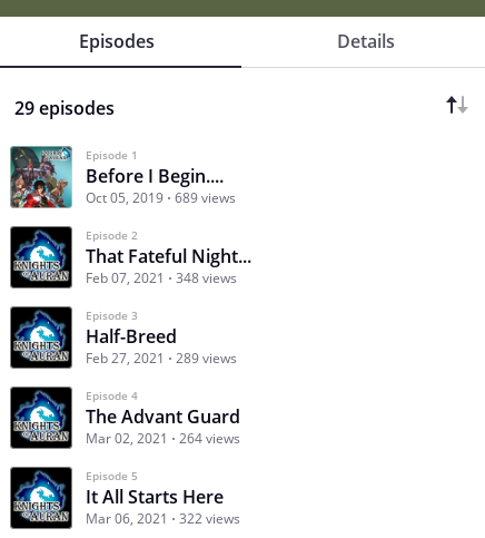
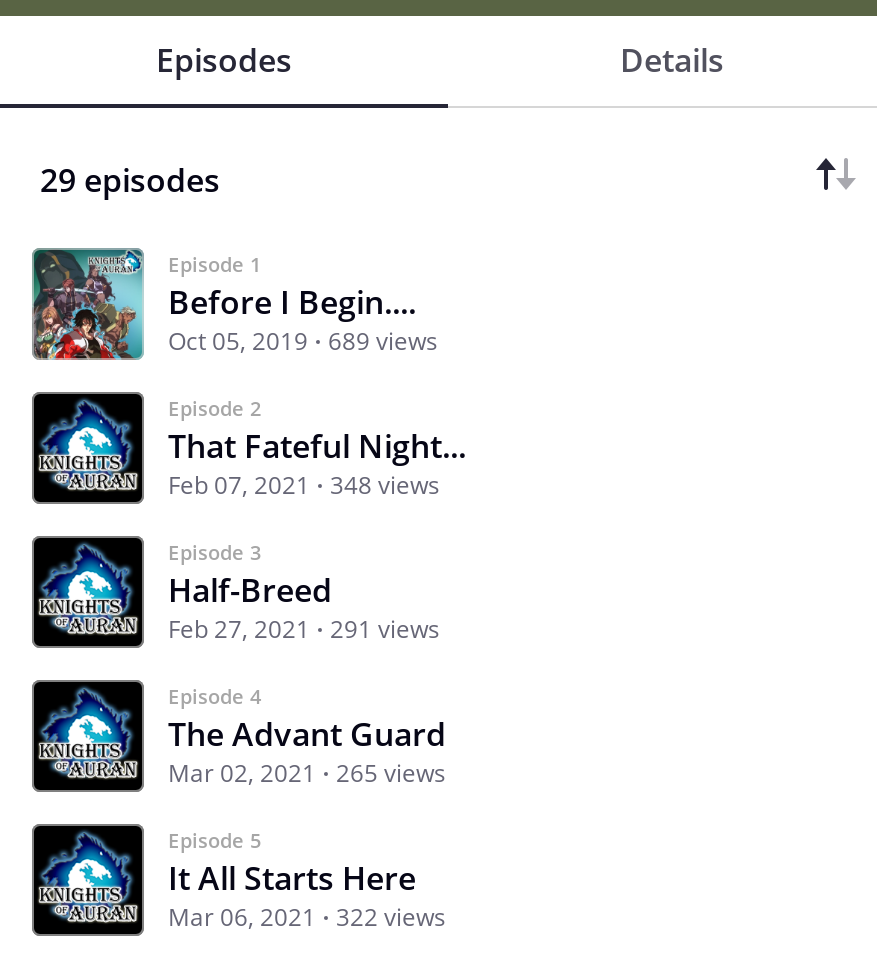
[86,349,237,368] Feb 27, 2021 289 views -> [168,612,440,646] Feb 27, 2021 291 views
[86,429,240,448] Mar 02, 2021 264 views -> [168,756,446,790] Mar 02, 2021 265 views

